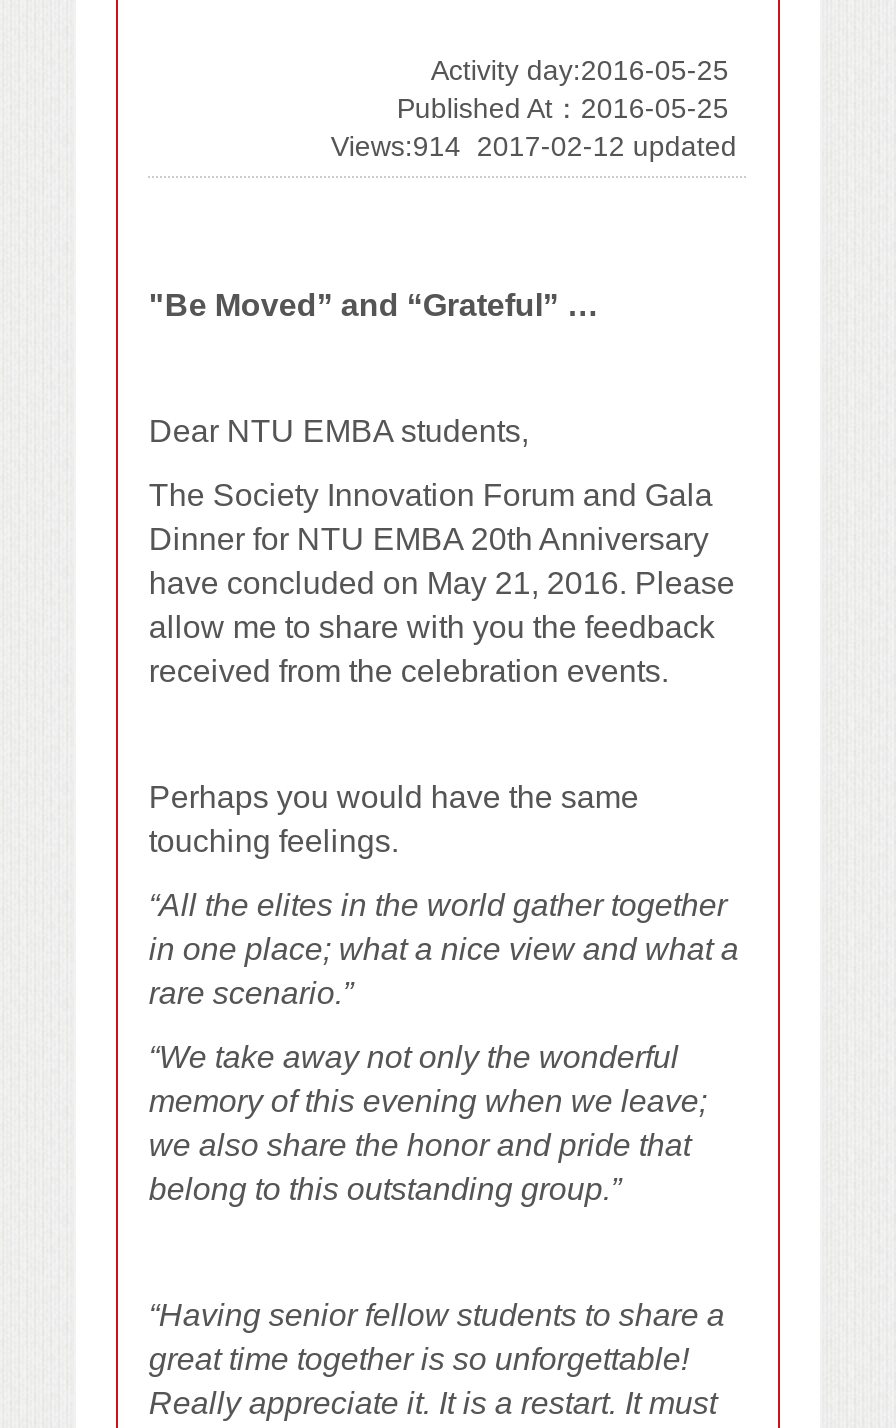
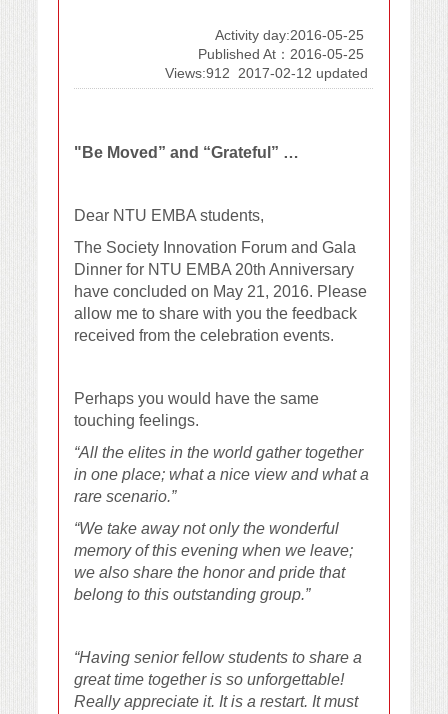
[331,130,737,162] Views:914 2017-02-12 updated -> [165,65,368,81] Views:912 2017-02-12 updated

